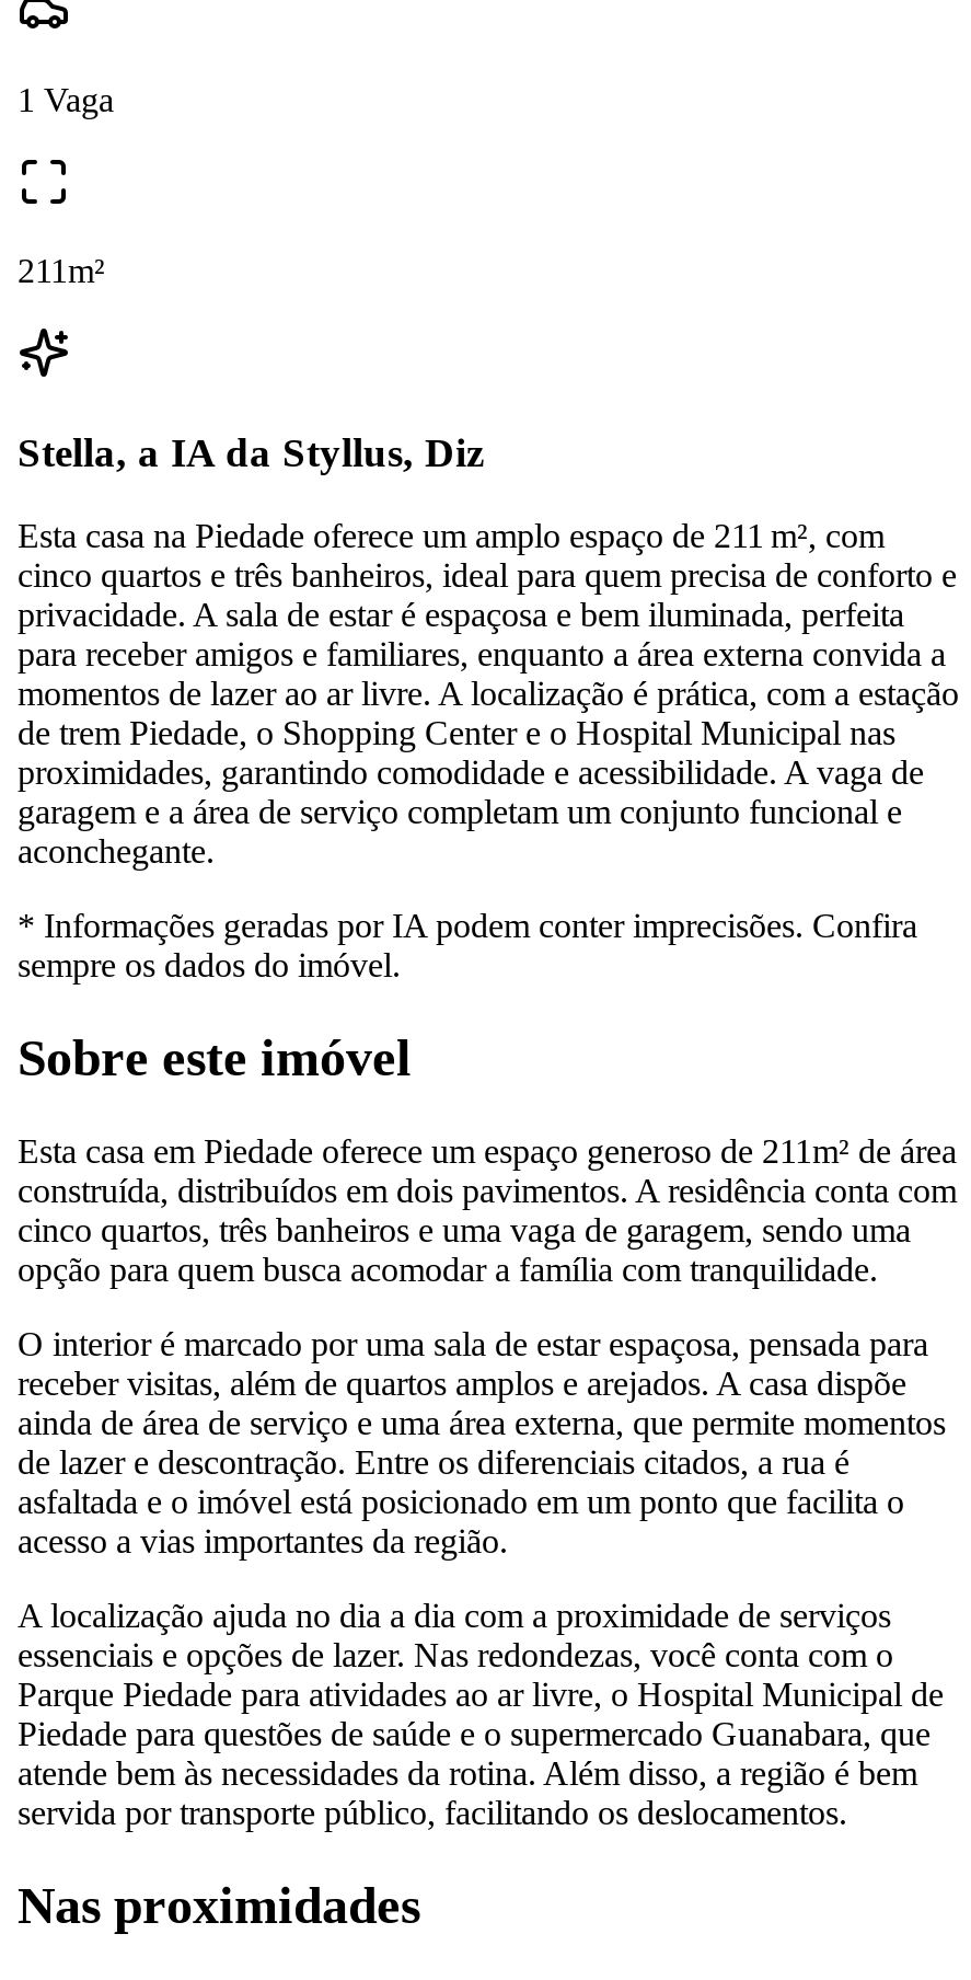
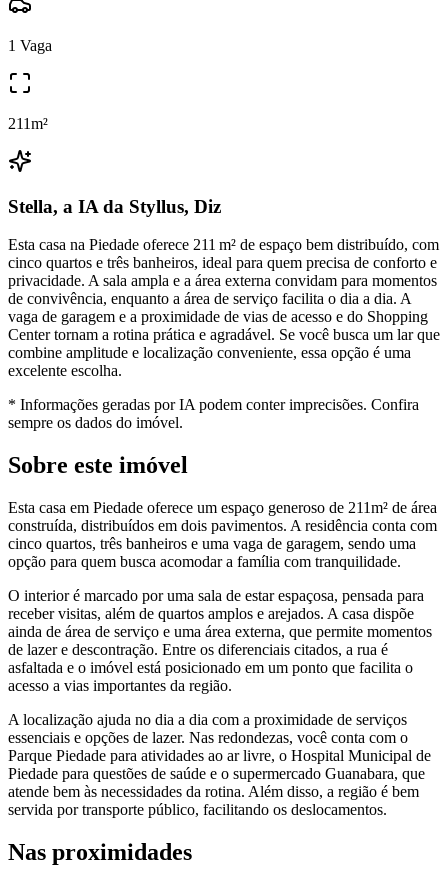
[18,518,885,555] Esta casa na Piedade oferece um amplo espaço de 211 m², com -> [8,236,439,253] Esta casa na Piedade oferece 211 m² de espaço bem distribuído, com
[18,596,959,870] privacidade. A sala de estar é espaçosa e bem iluminada, perfeita | para receber amigos e familiares, enquanto a área externa convida a | momentos de lazer ao ar livre. A localização é prática, com a estação | de trem Piedade, o Shopping Center e o Hospital Municipal nas | proximidades, garantindo comodidade e acessibilidade. A vaga de | garagem e a área de serviço completam um conjunto funcional e | aconchegante. -> [8,272,440,379] privacidade. A sala ampla e a área externa convidam para momentos | de convivência, enquanto a área de serviço facilita o dia a dia. A | vaga de garagem e a proximidade de vias de acesso e do Shopping | Center tornam a rotina prática e agradável. Se você busca um lar que | combine amplitude e localização conveniente, essa opção é uma | excelente escolha.

